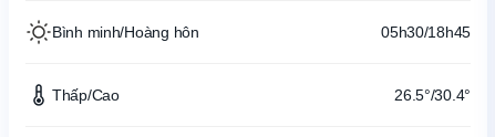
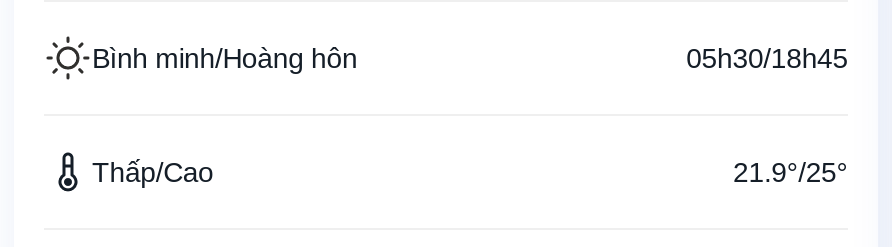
[394,86,471,104] 26.5°/30.4° -> [733,156,848,188] 21.9°/25°

